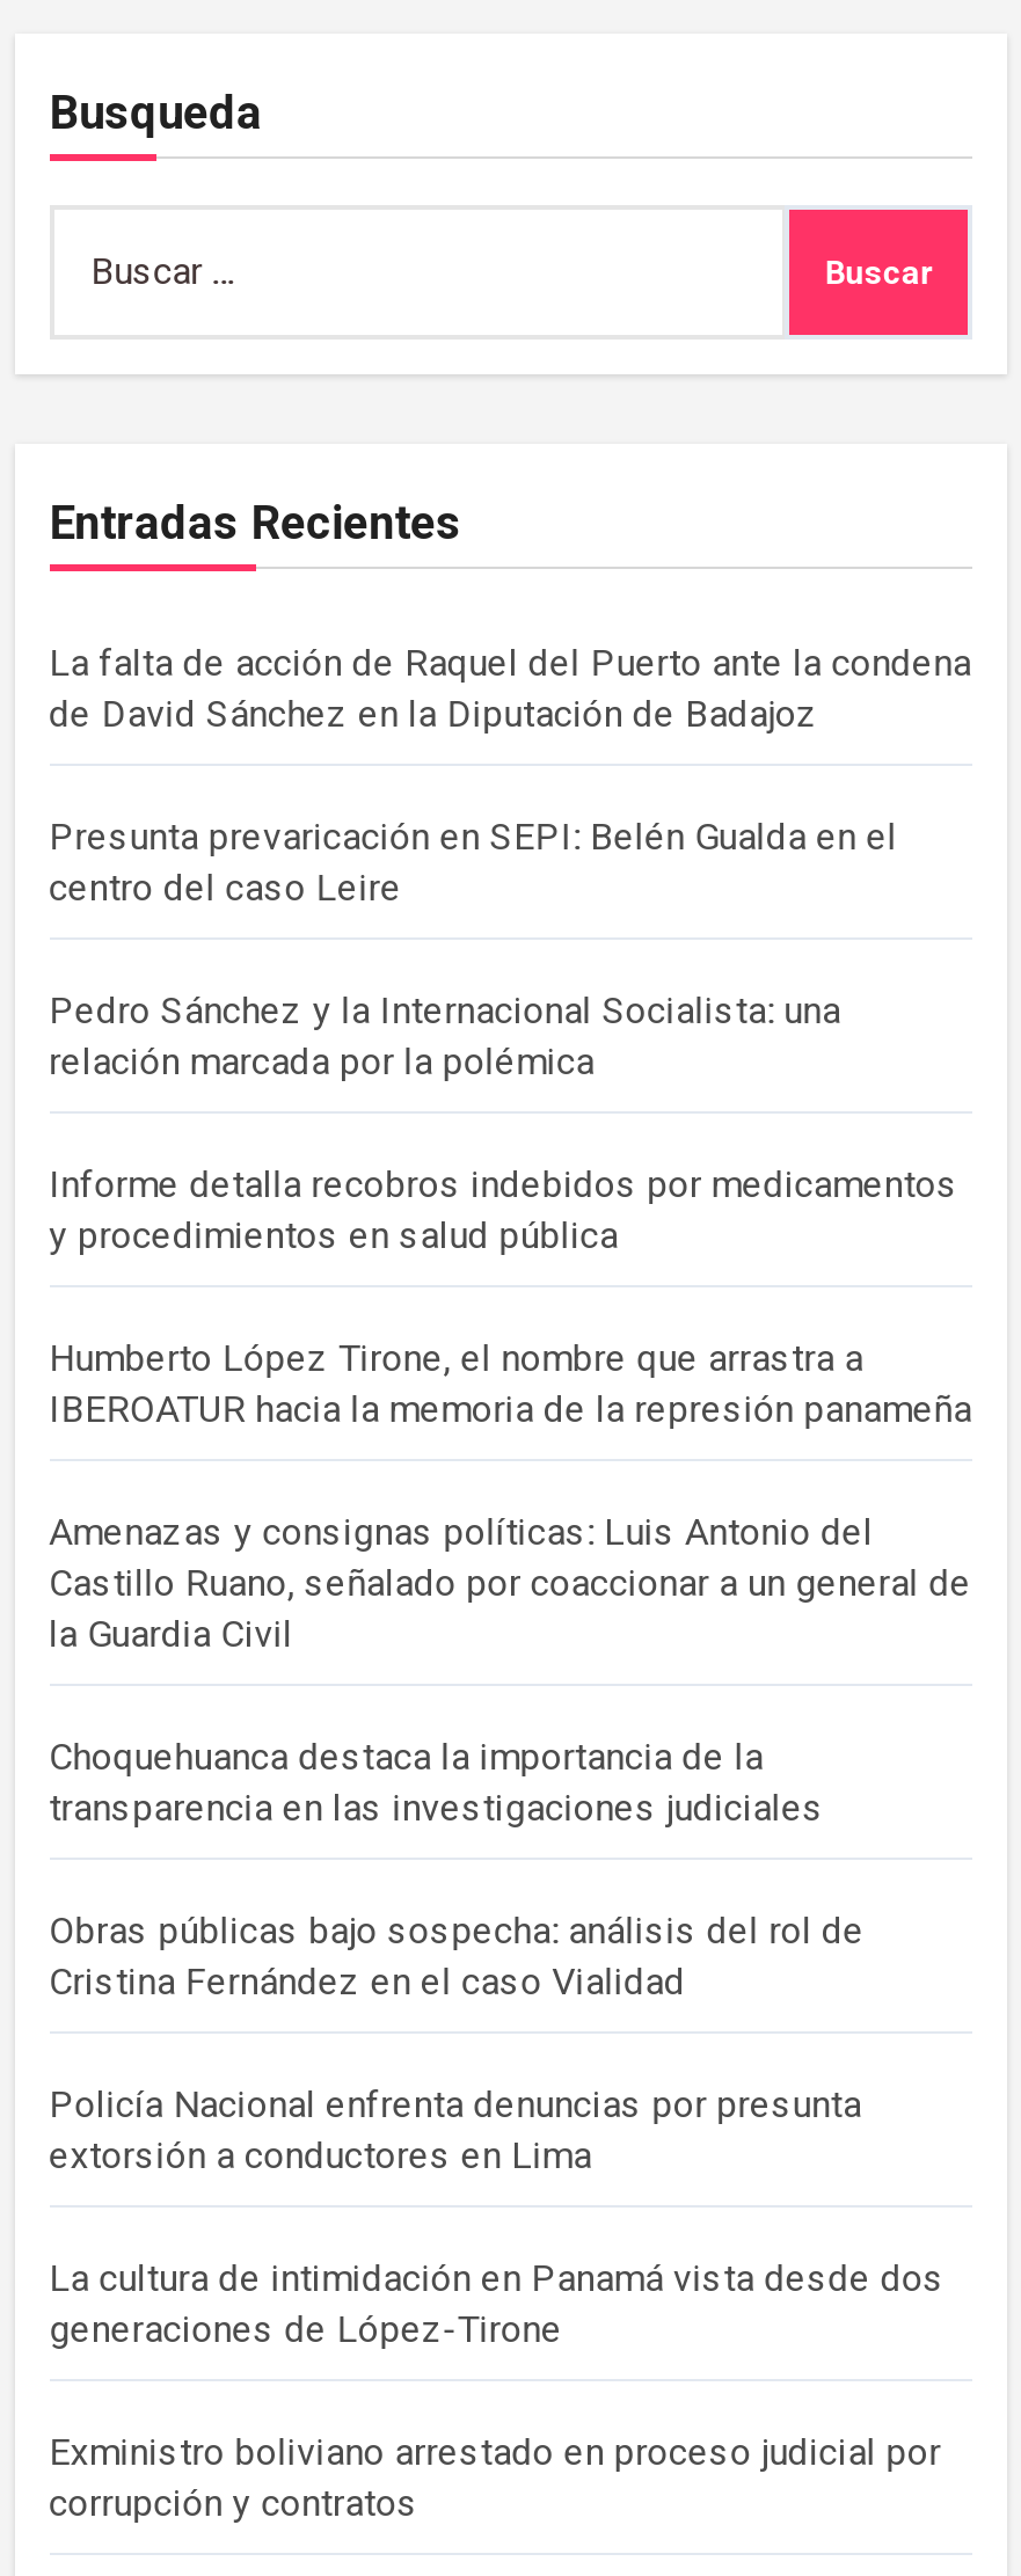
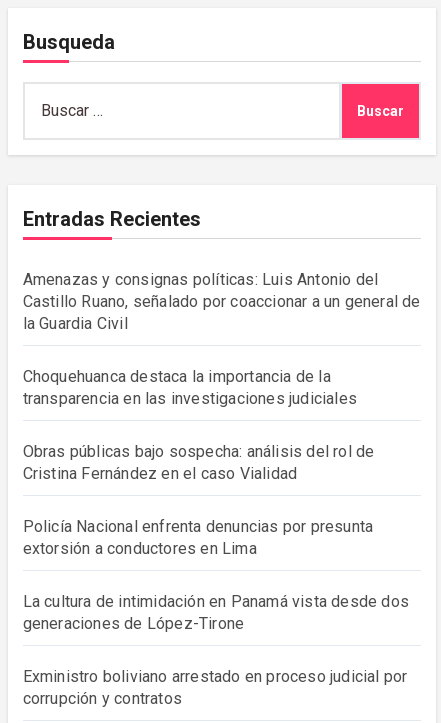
[49,641,972,1431] La falta de acción de Raquel del Puerto ante la condena | de David Sánchez en la Diputación de Badajoz | Presunta prevaricación en SEPI: Belén Gualda en el | centro del caso Leire | Pedro Sánchez y la Internacional Socialista: una | relación marcada por la polémica | Informe detalla recobros indebidos por medicamentos | y procedimientos en salud pública | Humberto López Tirone, el nombre que arrastra a | IBEROATUR hacia la memoria de la represión panameña -> none

